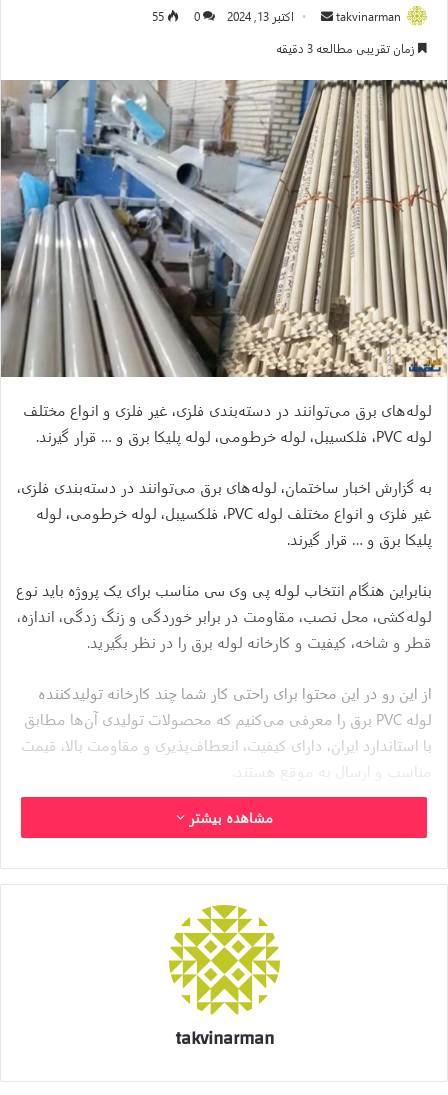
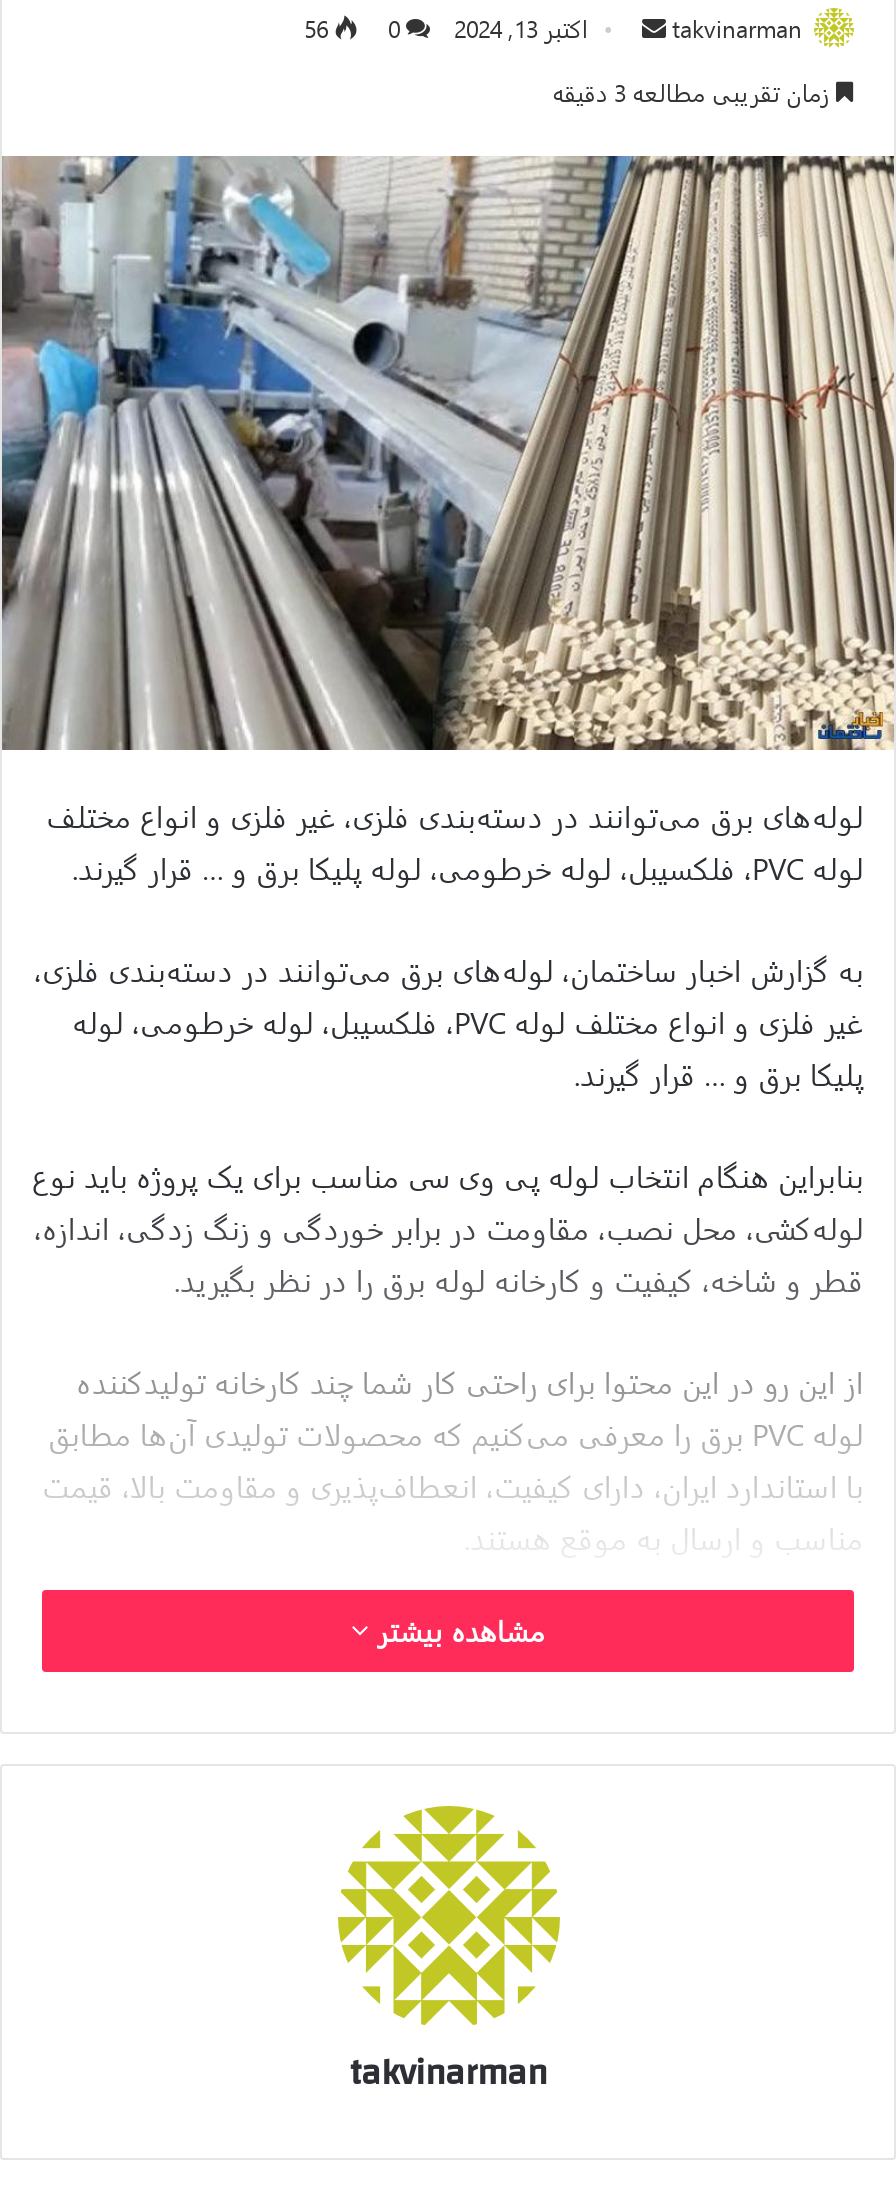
[152,8,200,24] 55 0 -> [304,12,400,44] 56 0

